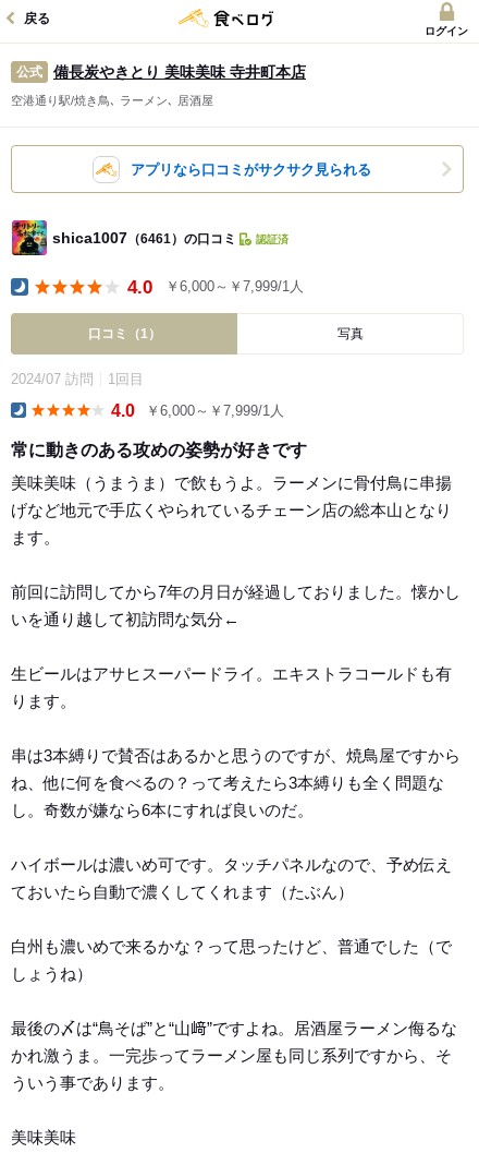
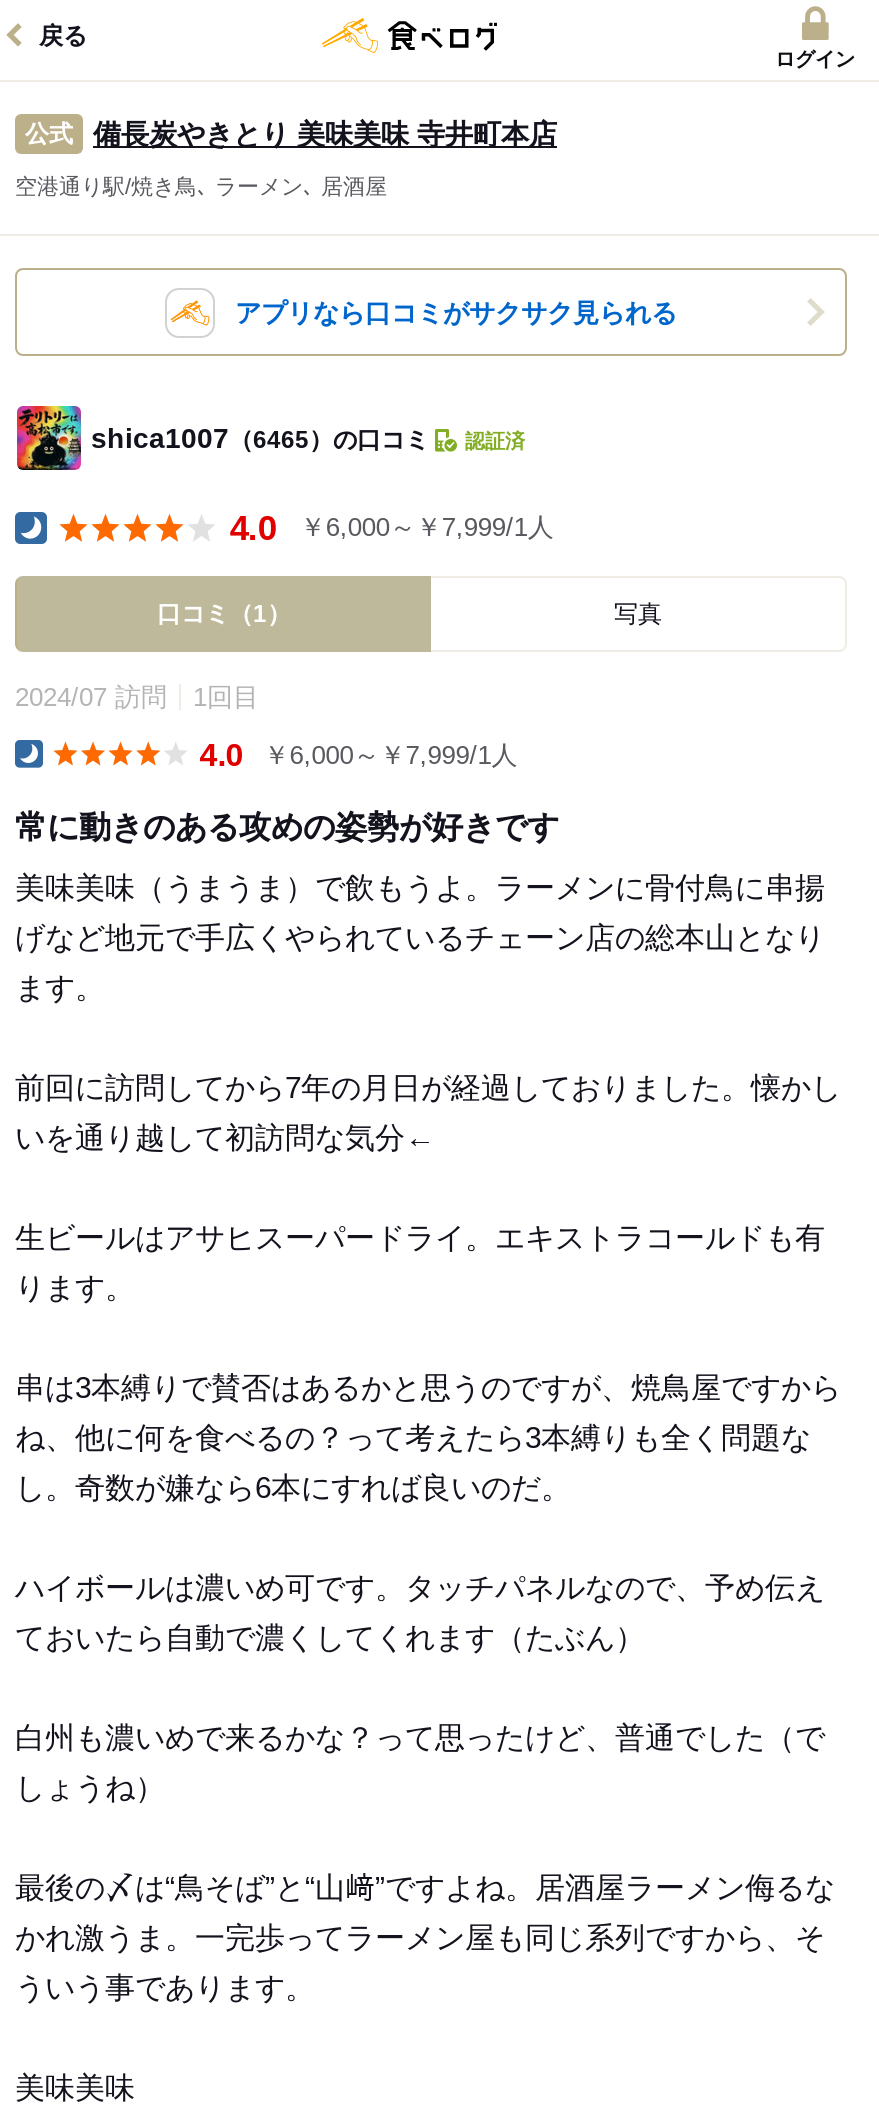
[52,229,236,246] shica1007（6461）の口コミ -> [91,421,429,453] shica1007（6465）の口コミ

